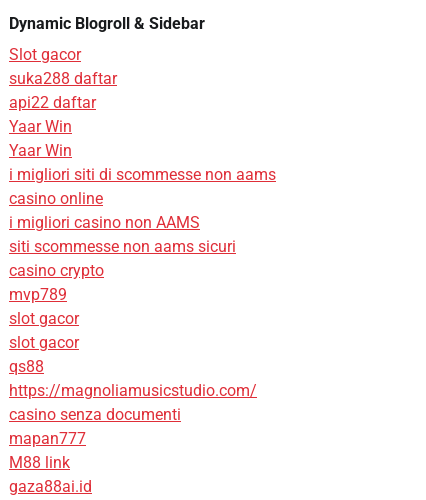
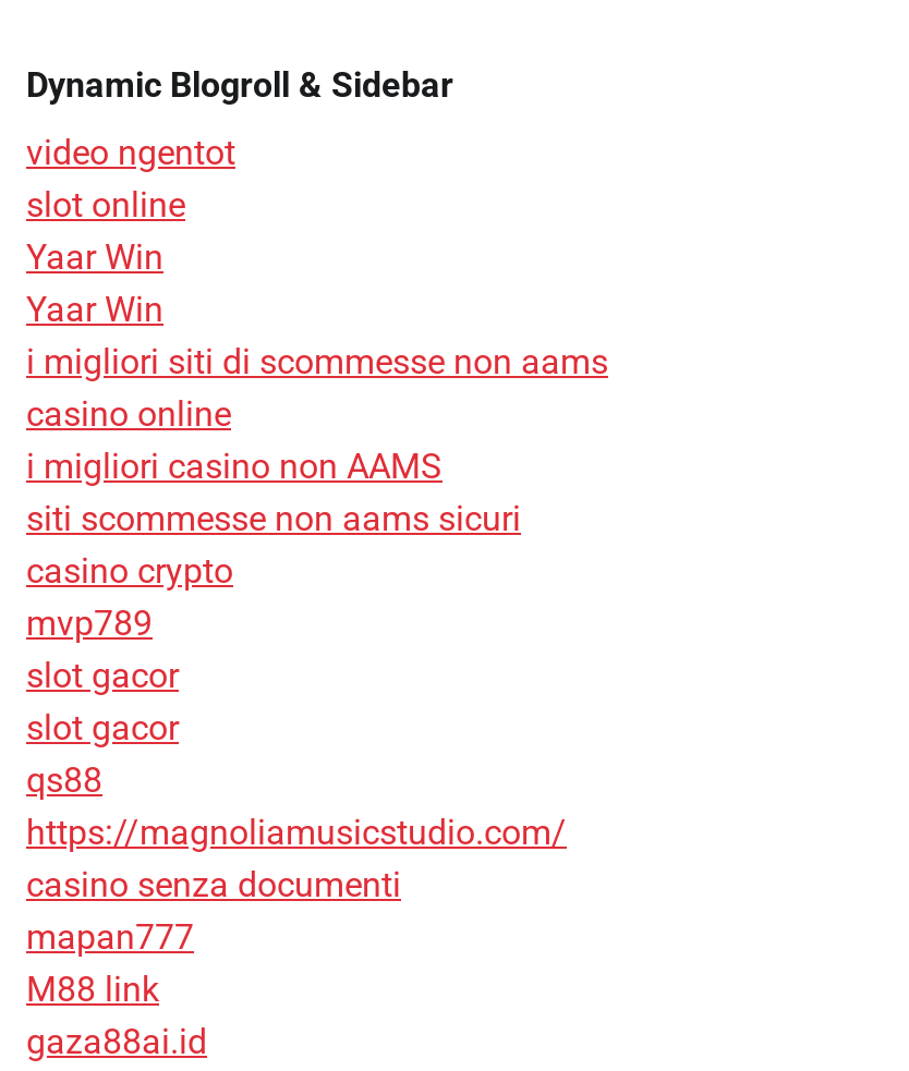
[9,45,117,112] Slot gacor | suka288 daftar | api22 daftar -> [26,132,235,226] video ngentot | slot online

